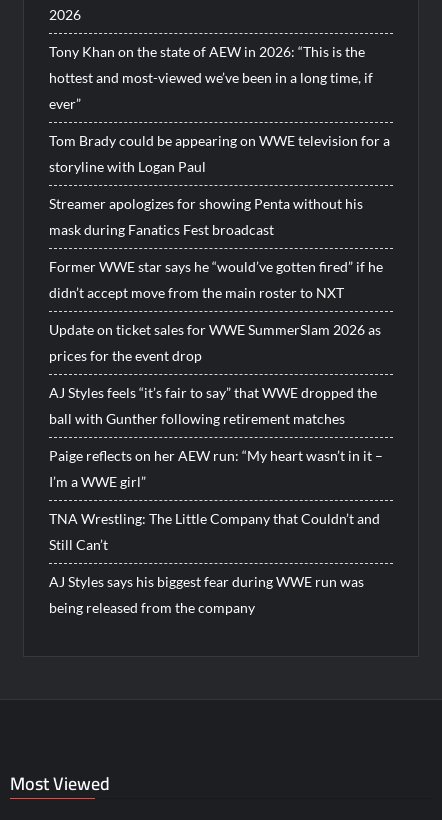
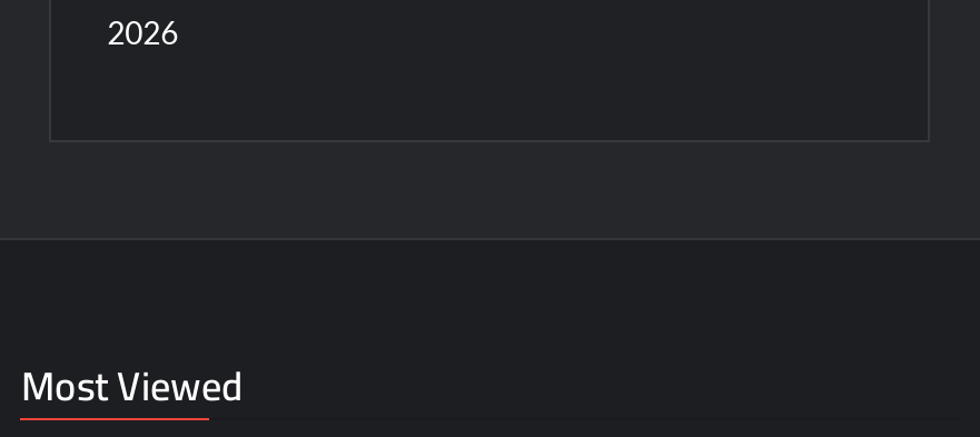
[49,43,390,616] Tony Khan on the state of AEW in 2026: “This is the | hottest and most-viewed we’ve been in a long time, if | ever” | Tom Brady could be appearing on WWE television for a | storyline with Logan Paul | Streamer apologizes for showing Penta without his | mask during Fanatics Fest broadcast | Former WWE star says he “would’ve gotten fired” if he | didn’t accept move from the main roster to NXT | Update on ticket sales for WWE SummerSlam 2026 as | prices for the event drop | AJ Styles feels “it’s fair to say” that WWE dropped the | ball with Gunther following retirement matches | Paige reflects on her AEW run: “My heart wasn’t in it – | I’m a WWE girl” | TNA Wrestling: The Little Company that Couldn’t and | Still Can’t | AJ Styles says his biggest fear during WWE run was | being released from the company -> none

